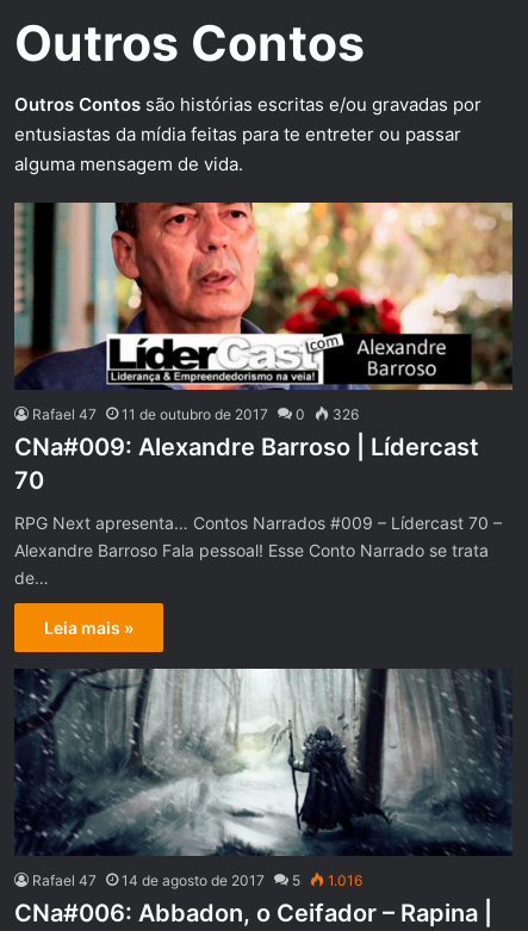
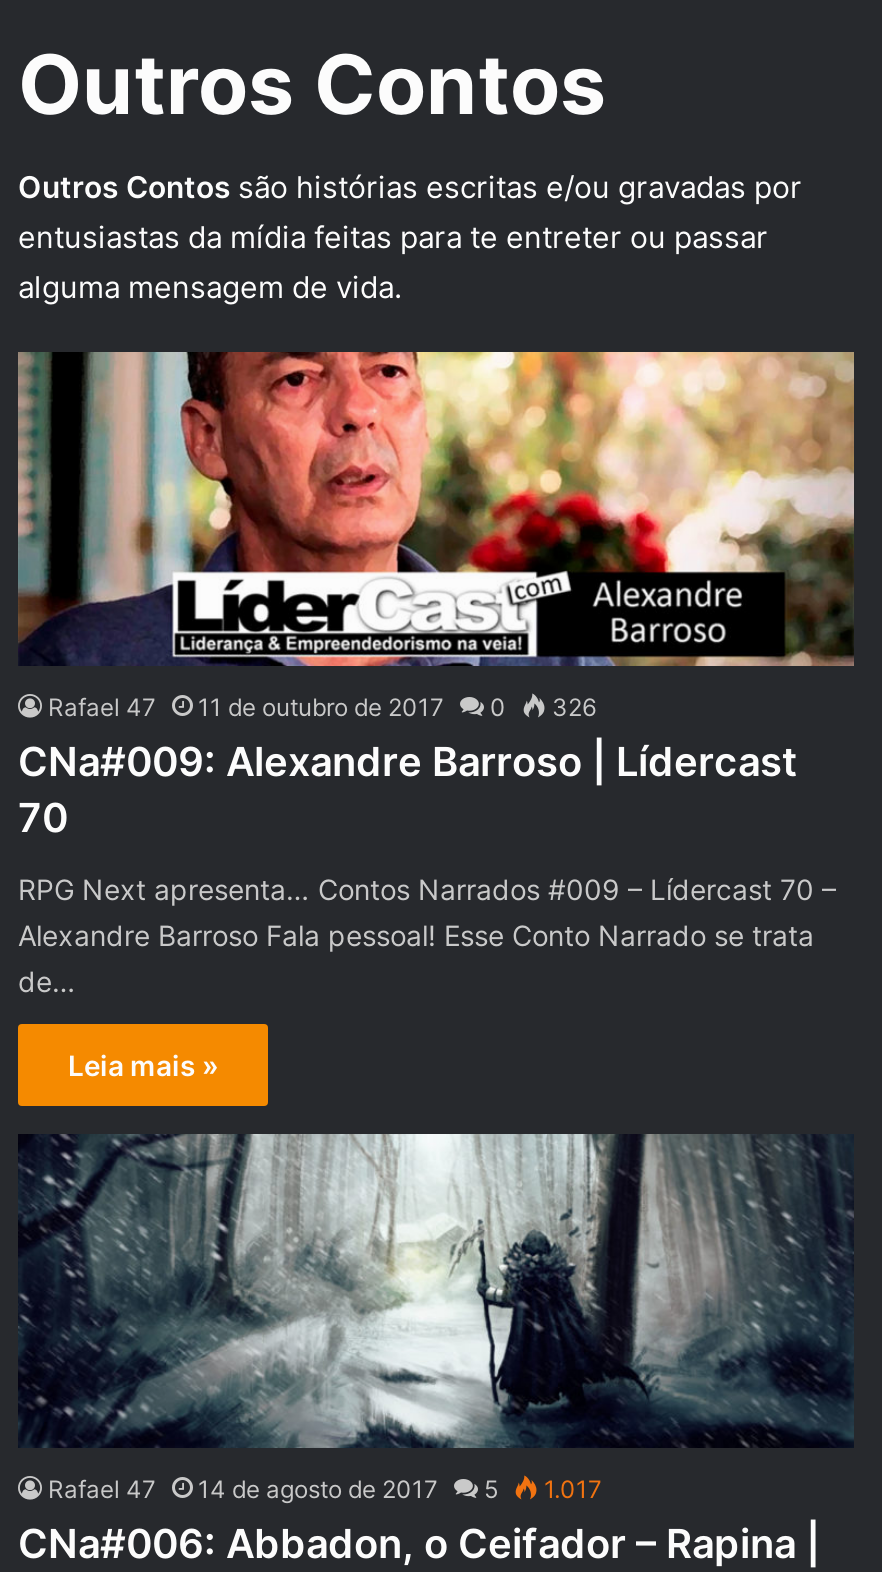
[32,872,362,890] Rafael 47 14 de agosto de 2017 5 1.016 -> [48,1473,602,1503] Rafael 47 14 de agosto de 2017 5 1.017

